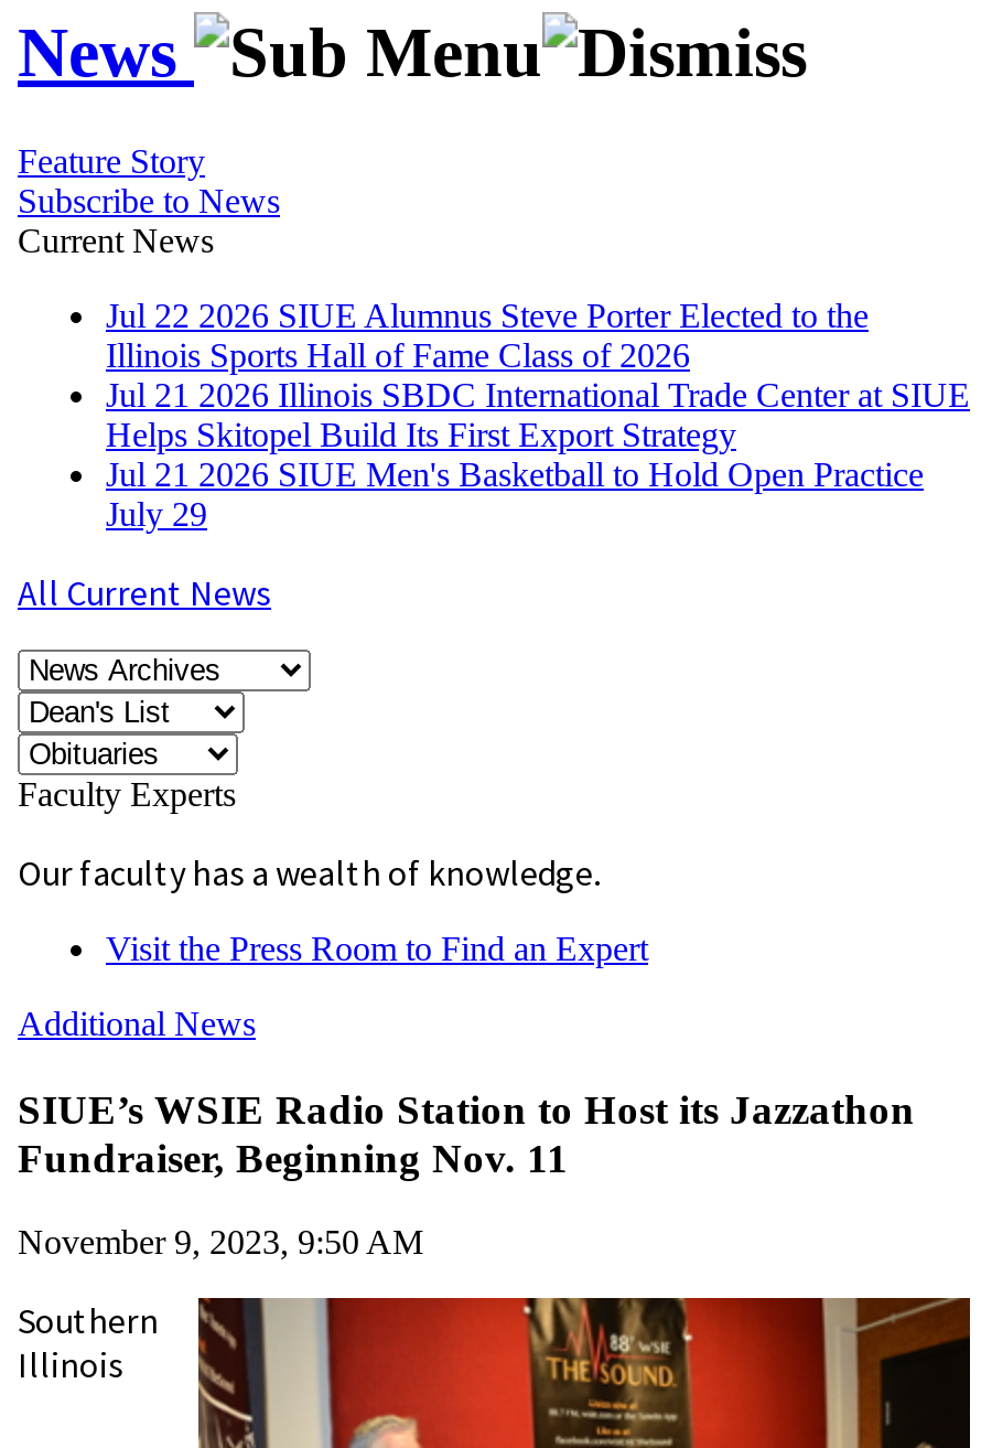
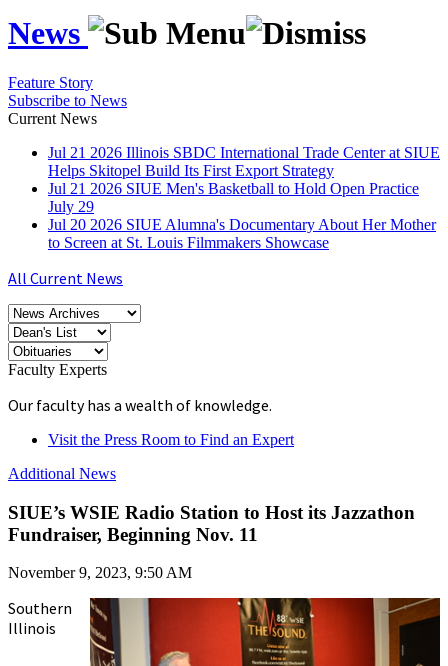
[106,296,869,374] Jul 22 2026 SIUE Alumnus Steve Porter Elected to the | Illinois Sports Hall of Fame Class of 2026 -> none
moved [106,376,970,532] -> [48,144,440,215]: Jul 21 2026 Illinois SBDC International Trade Center at SIUE | Helps Skitopel Build Its First Export Strategy | Jul 21 2026 SIUE Men's Basketball to Hold Open Practice | July 29
none -> [48,216,436,251] Jul 20 2026 SIUE Alumna's Documentary About Her Mother | to Screen at St. Louis Filmmakers Showcase

